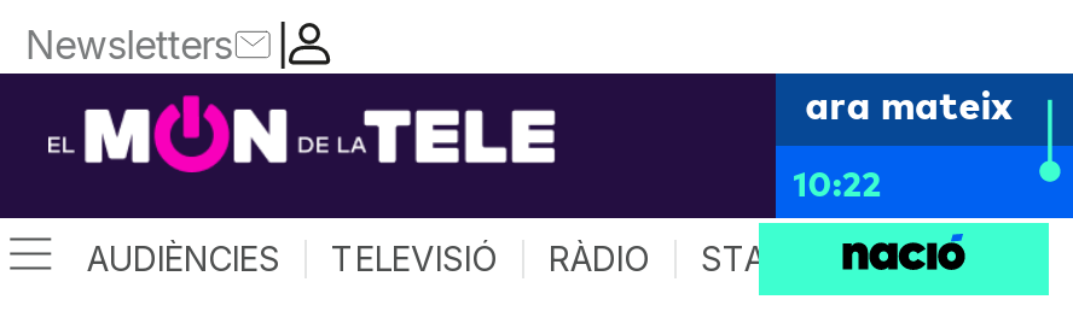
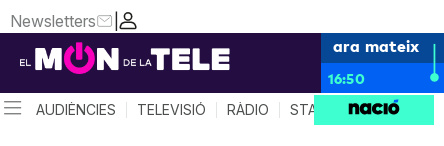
[793,158,881,204] 10:22 -> [328,68,365,87] 16:50

